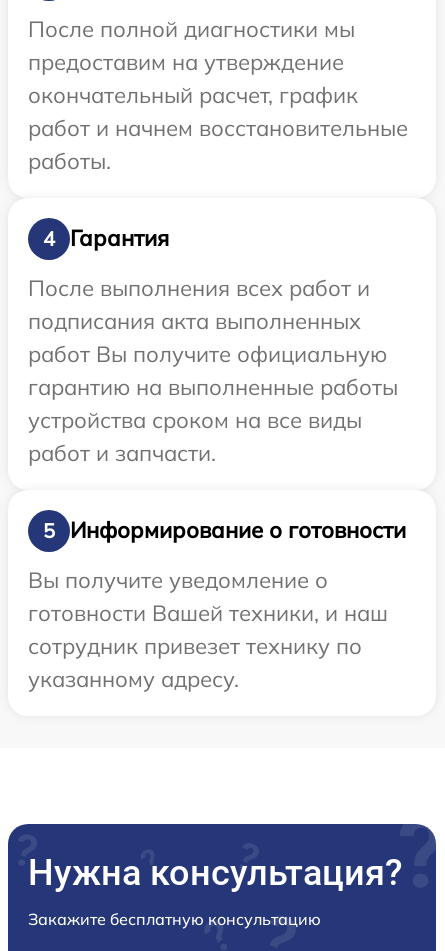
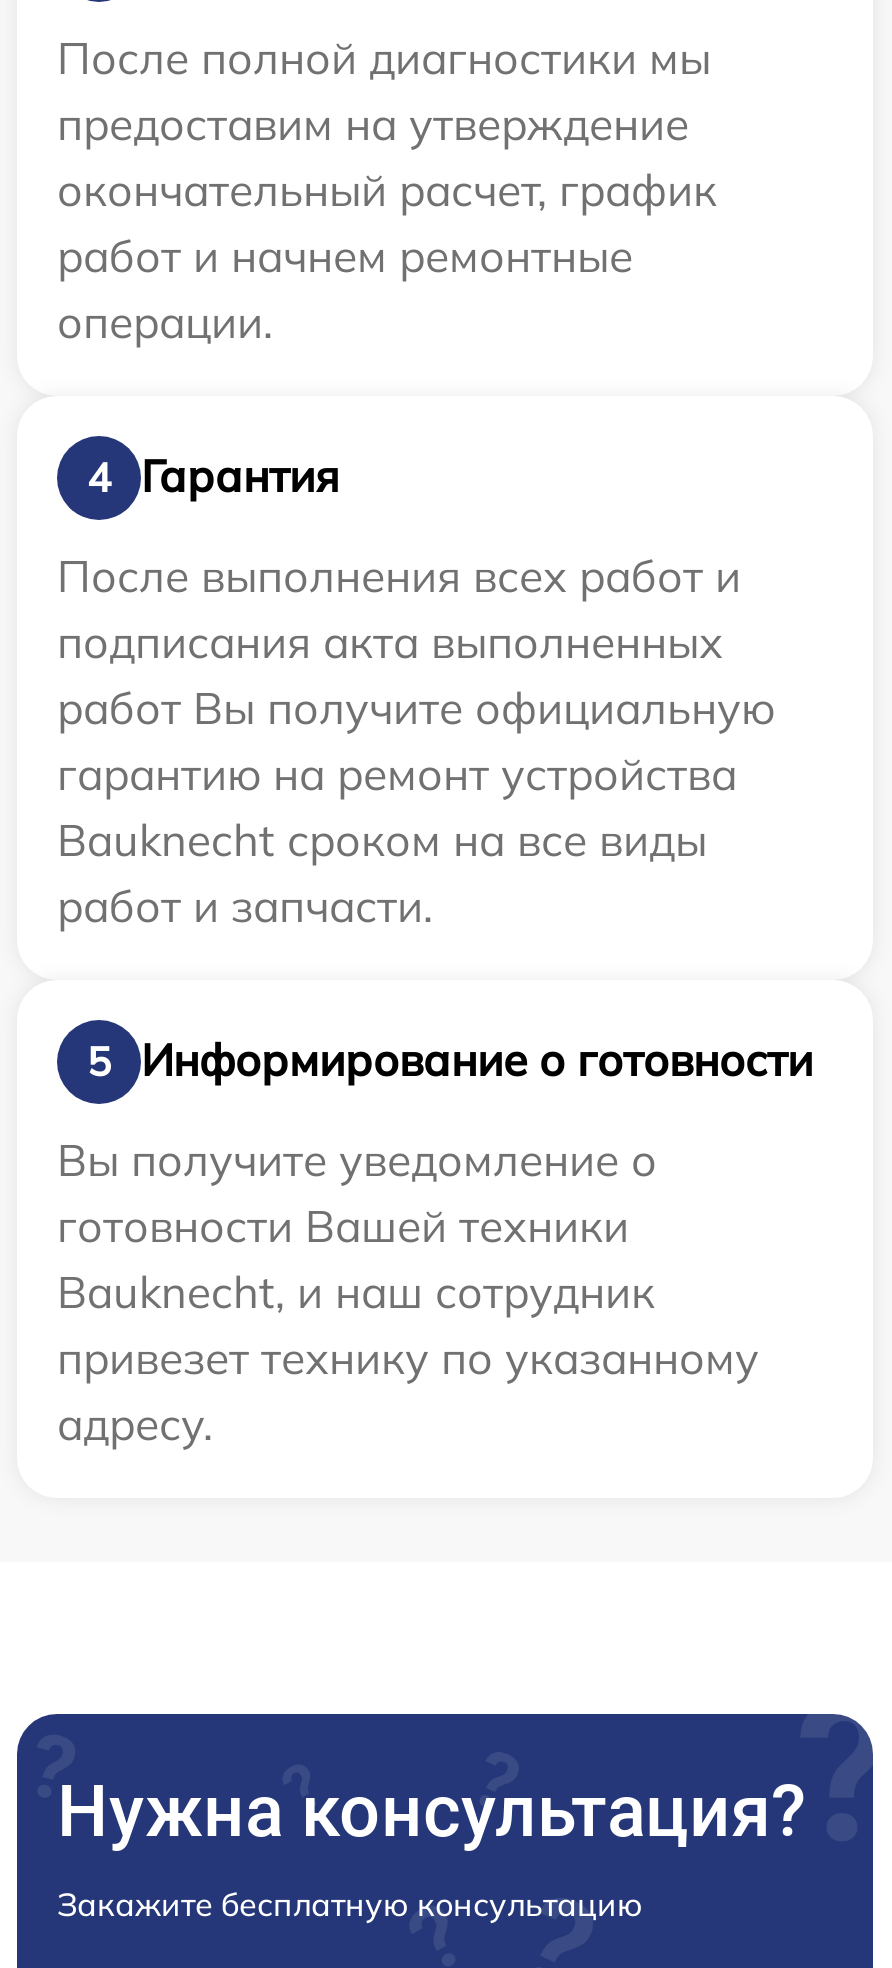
[28,114,408,175] работ и начнем восстановительные | работы. -> [57,227,633,349] работ и начнем ремонтные | операции.
[28,373,398,401] гарантию на выполненные работы -> [57,745,737,801] гарантию на ремонт устройства
[28,406,362,434] устройства сроком на все виды -> [57,811,707,867] Bauknecht сроком на все виды
[28,599,388,693] готовности Вашей техники, и наш | сотрудник привезет технику по | указанному адресу. -> [57,1197,759,1451] готовности Вашей техники | Bauknecht, и наш сотрудник | привезет технику по указанному | адресу.

